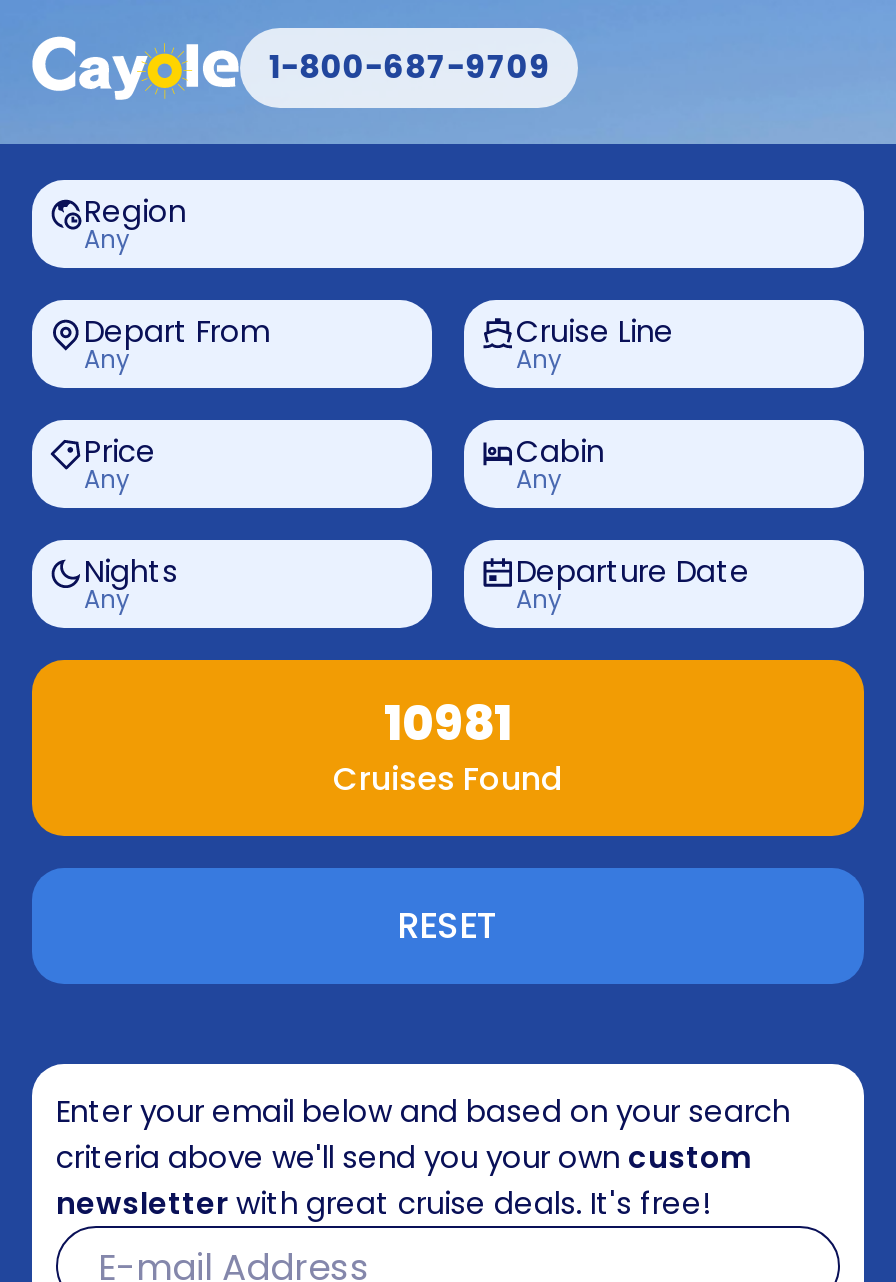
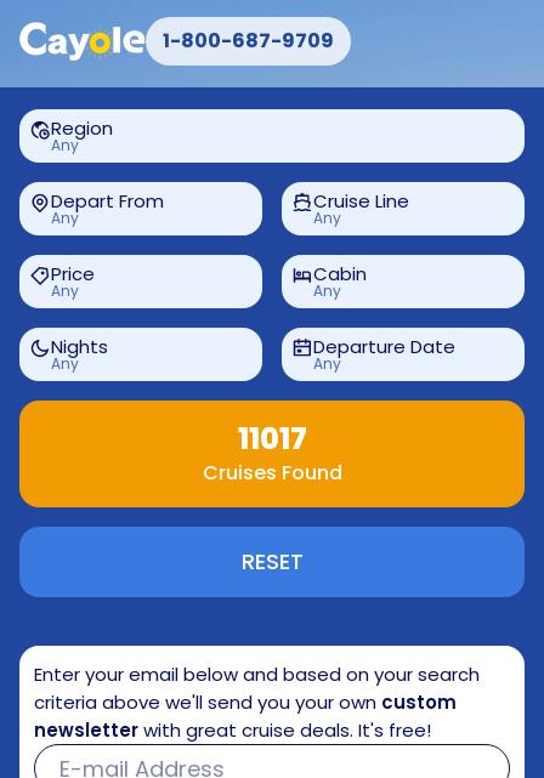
[384,690,512,756] 10981 -> [237,419,307,459] 11017

